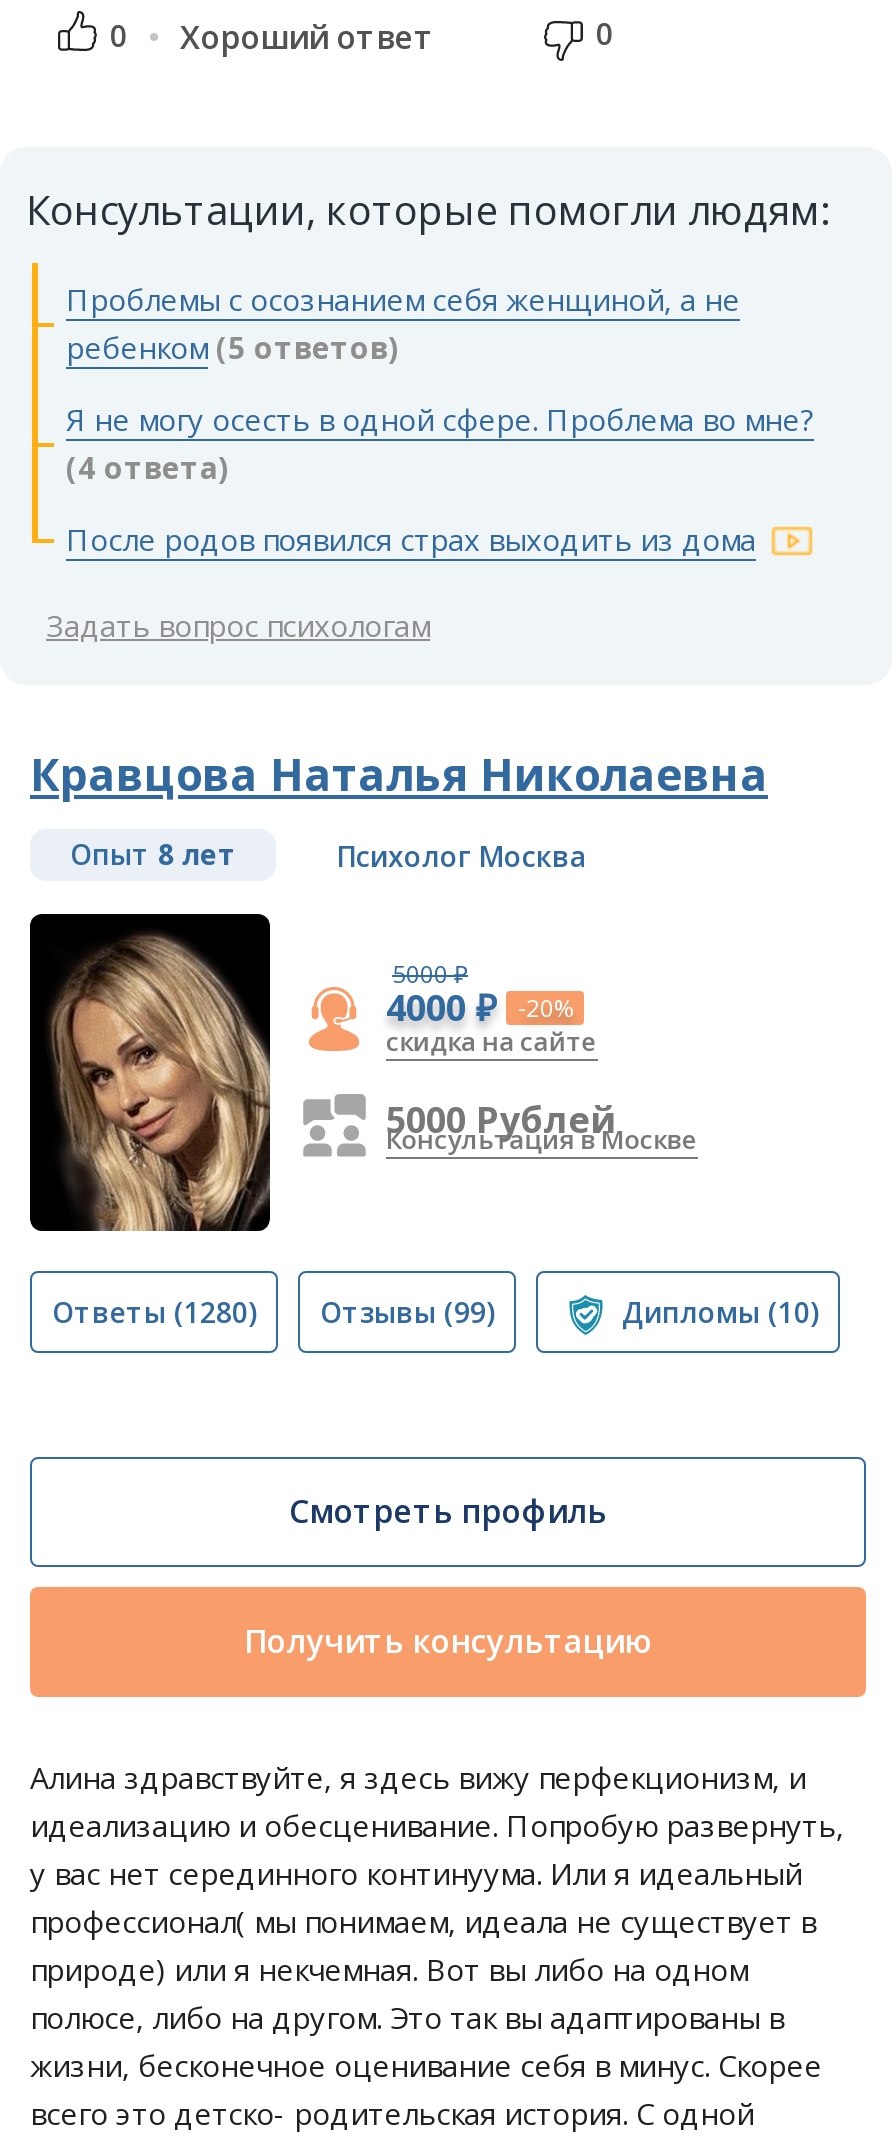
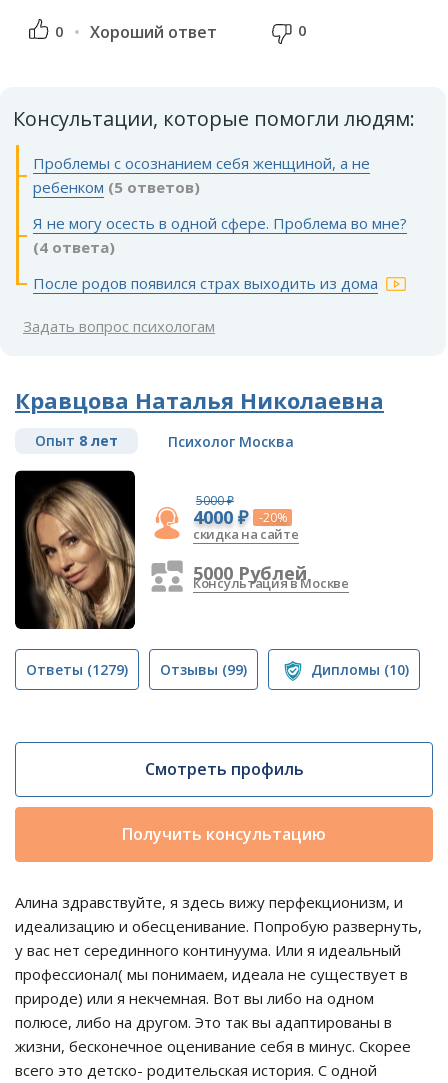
[52,1294,494,1332] Ответы (1280) Отзывы (99) -> [26,660,247,679] Ответы (1279) Отзывы (99)

